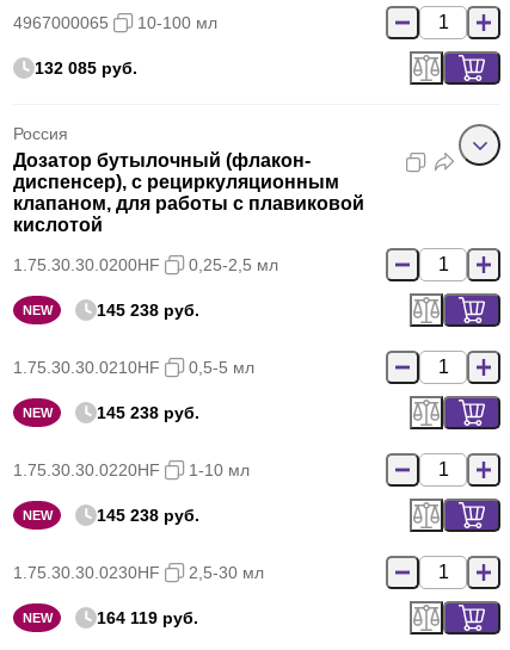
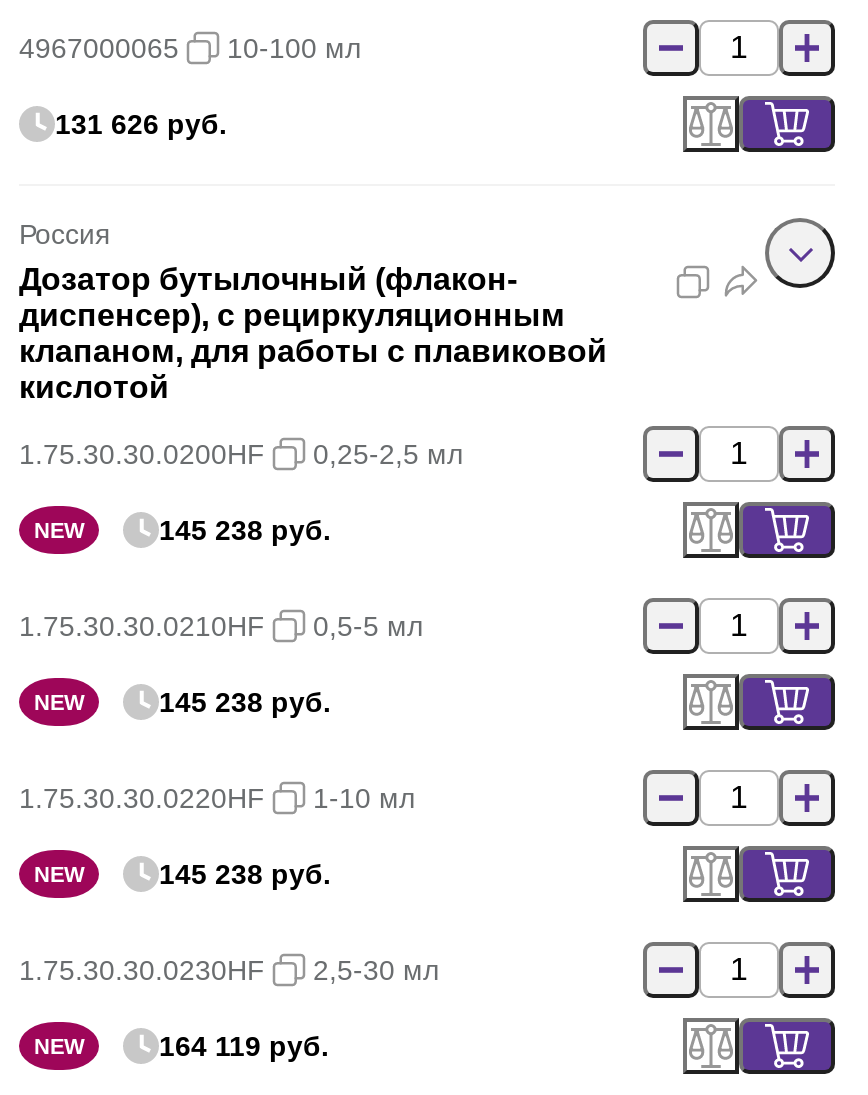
[35,58,137,78] 132 085 руб. -> [55,108,227,140] 131 626 руб.

